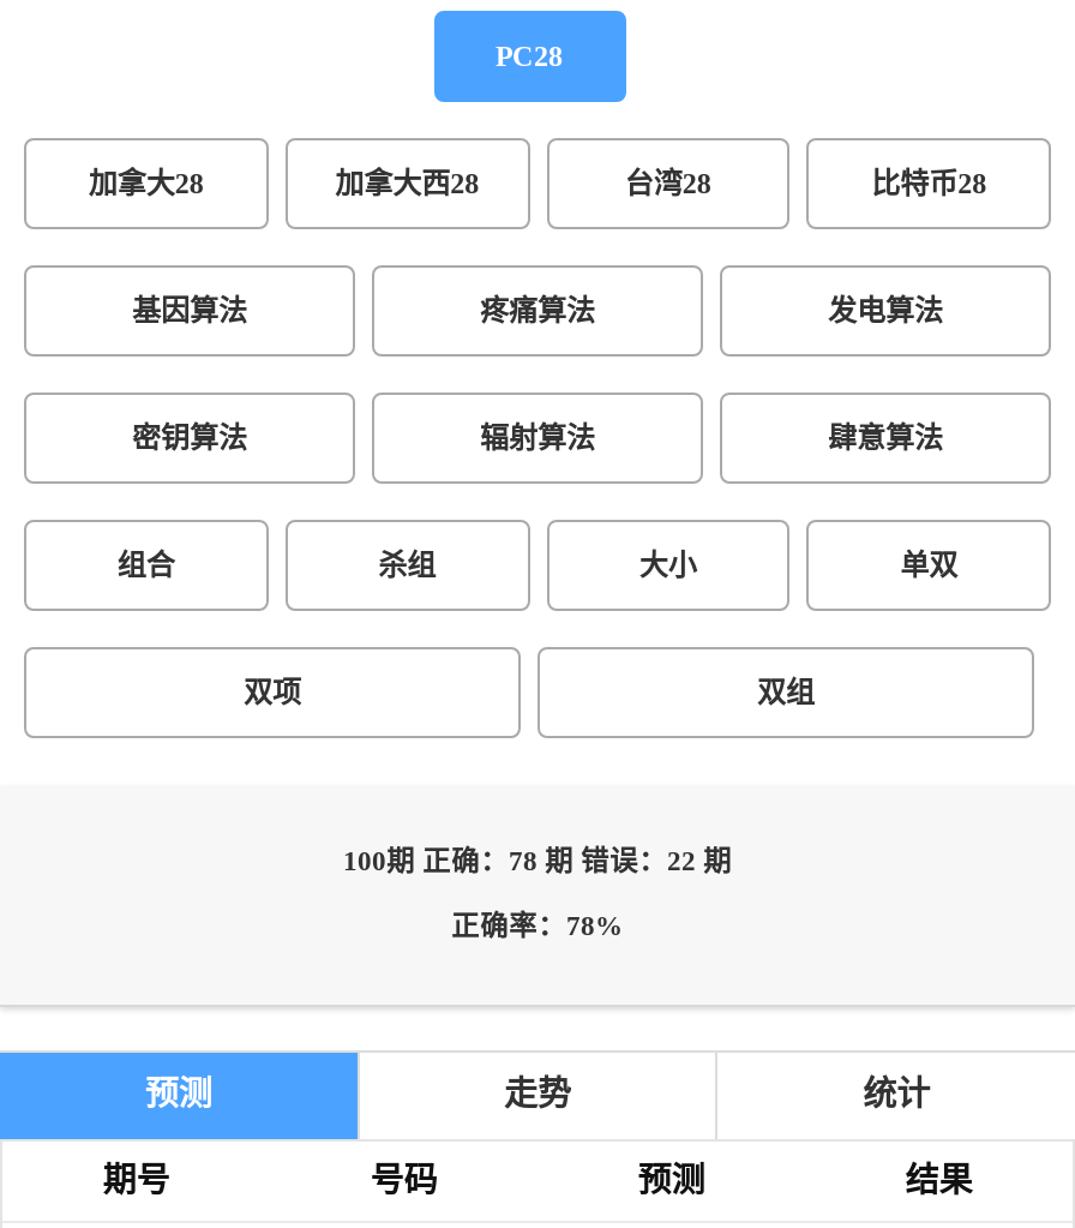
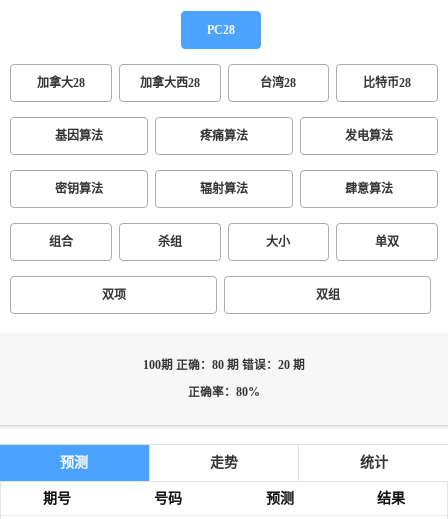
[343,846,732,877] 100期 正确：78 期 错误：22 期 -> [143,359,305,372] 100期 正确：80 期 错误：20 期
[451,911,624,942] 正确率：78% -> [188,386,260,399] 正确率：80%

